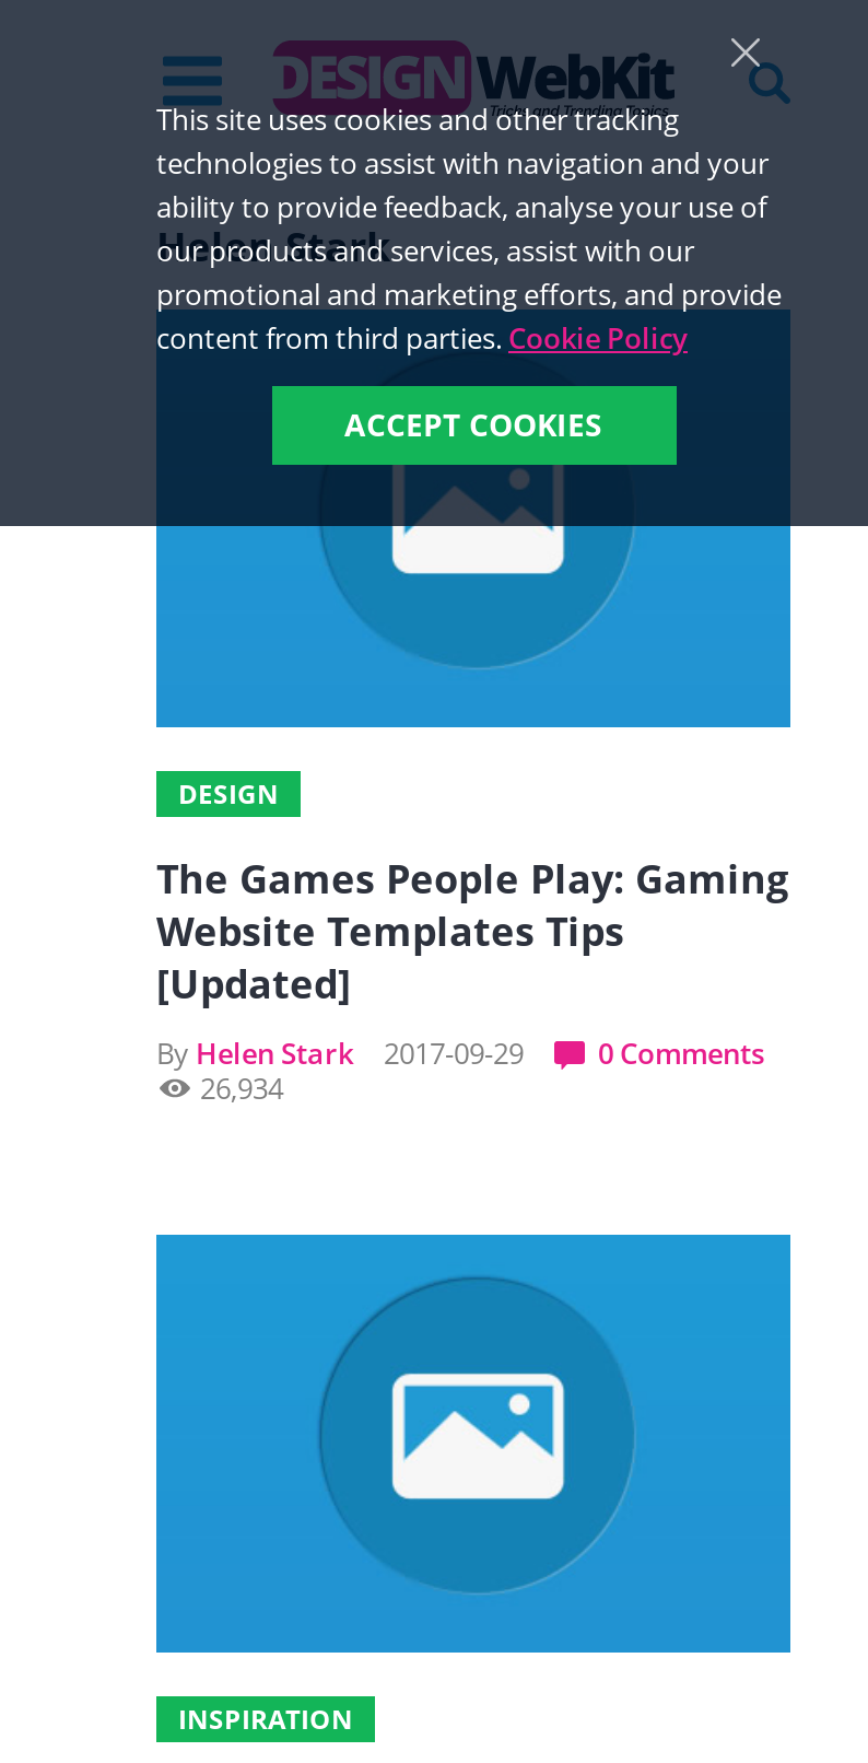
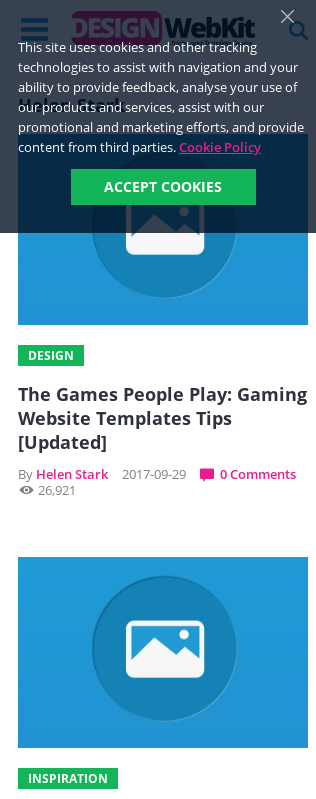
[200,1069,283,1108] 26,934 -> [38,481,76,499] 26,921

